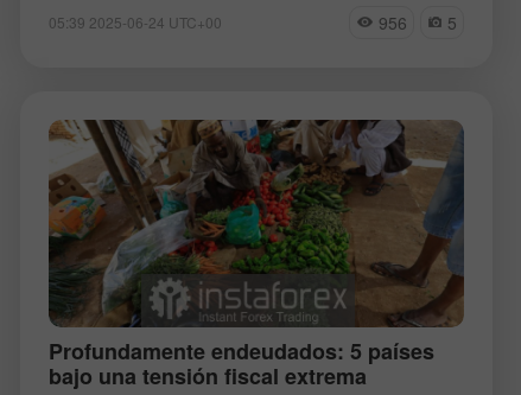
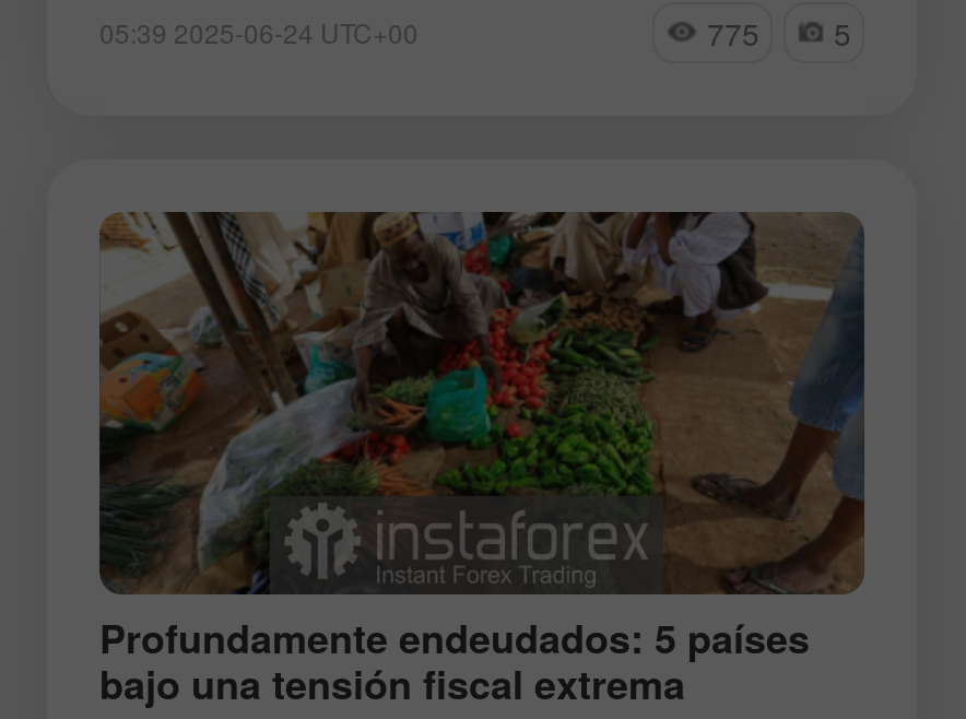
[379,11,457,34] 956 5 -> [707,11,851,55] 775 5

